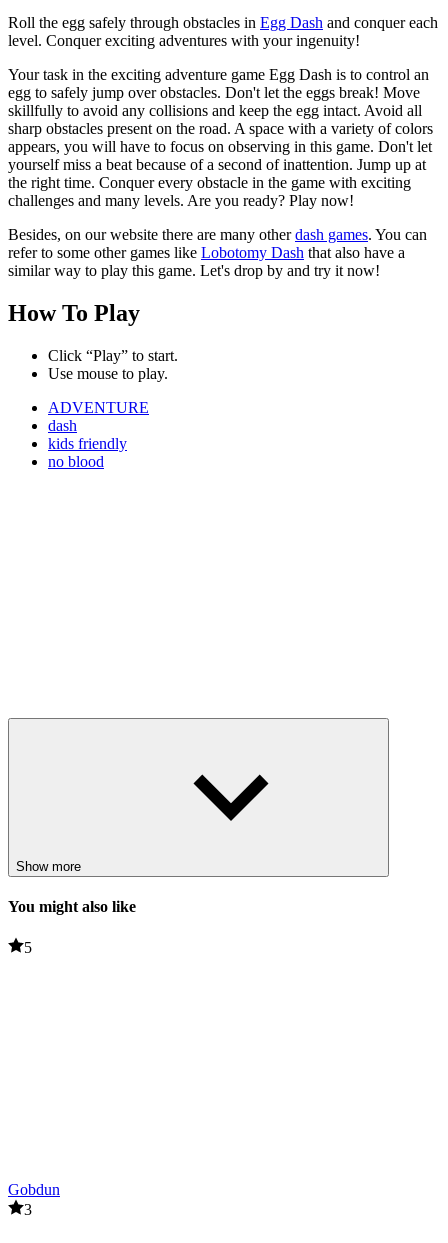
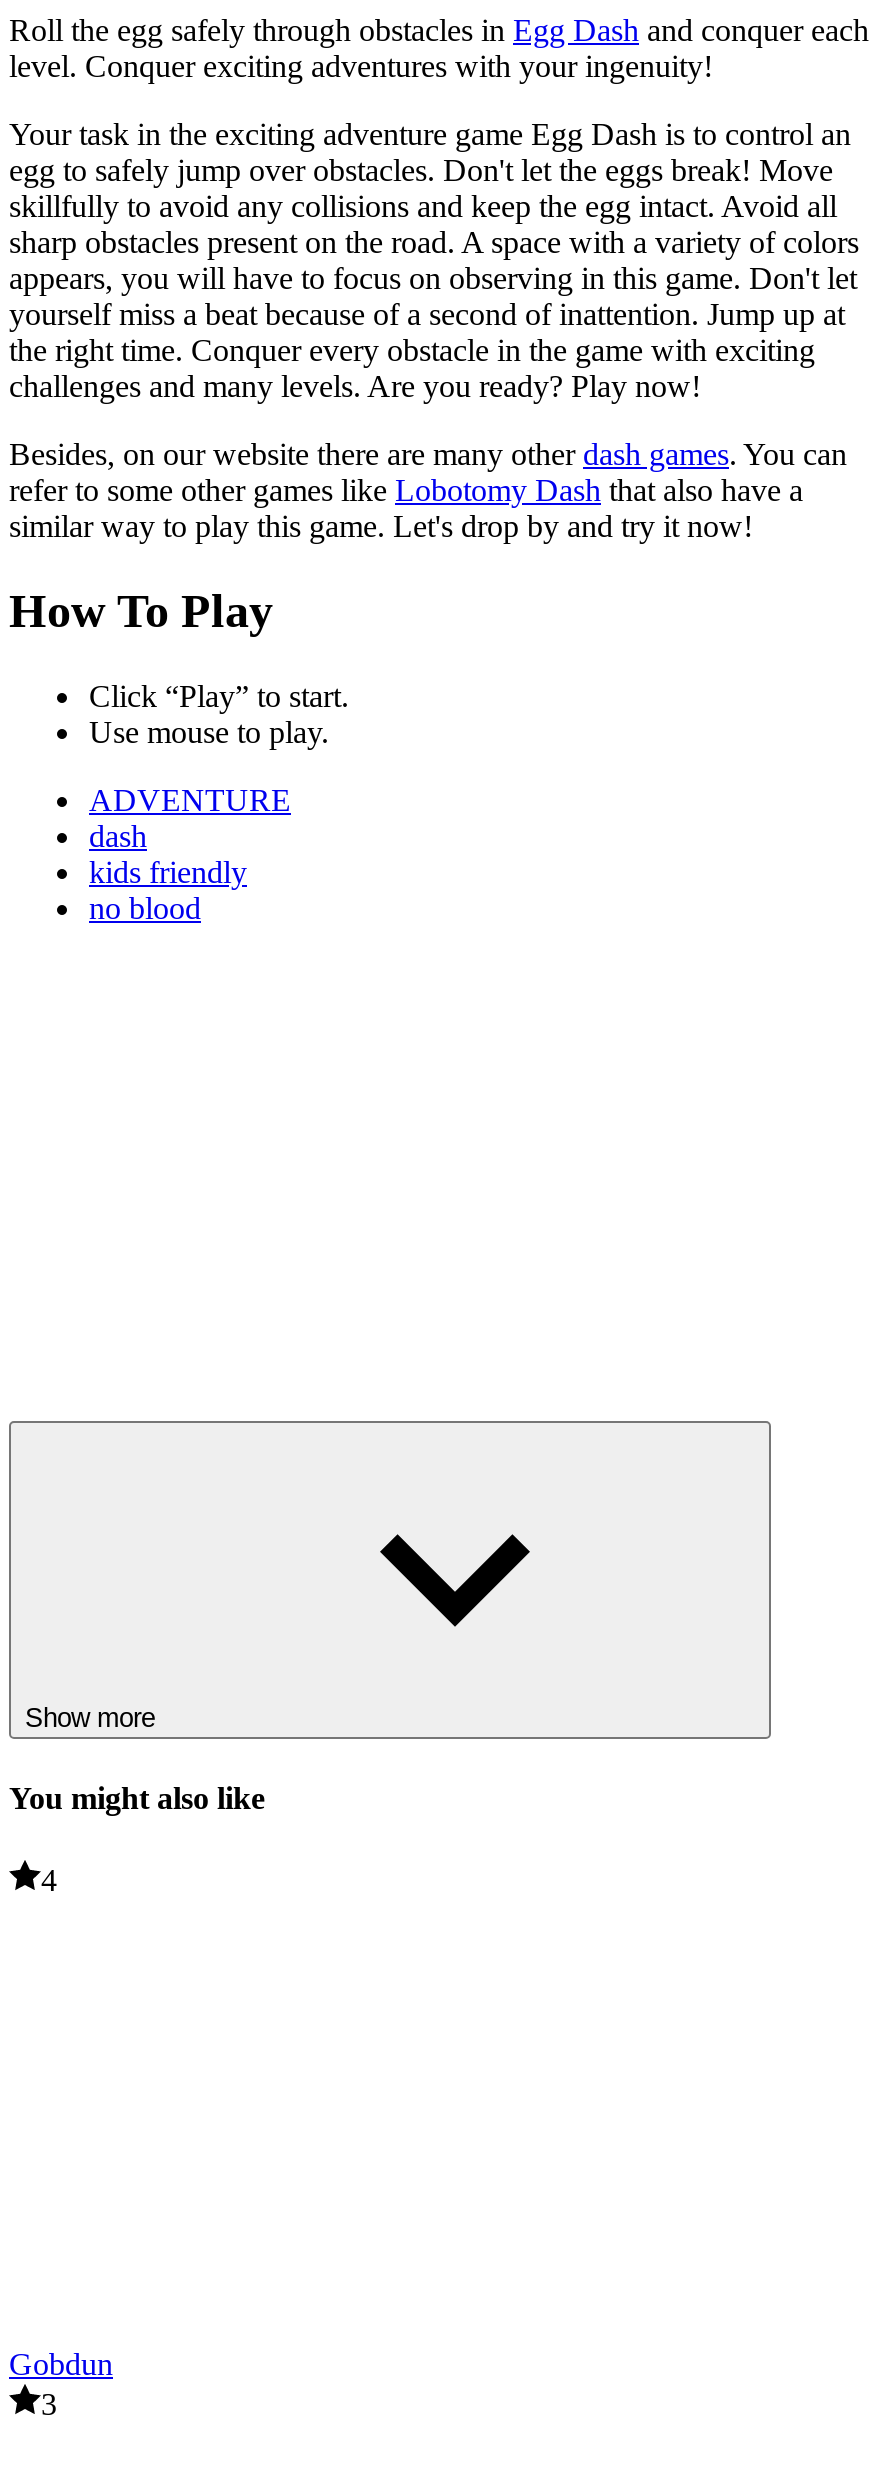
[24,939,32,956] 5 -> [41,1864,57,1898] 4

